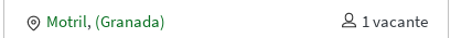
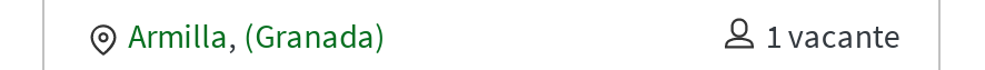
[46,11,165,32] Motril, (Granada) -> [128,15,386,57] Armilla, (Granada)

